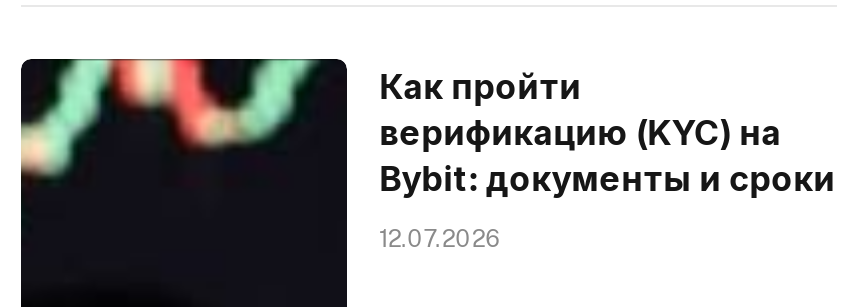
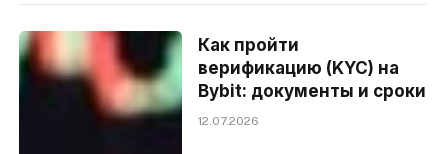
[19,57,349,237] [image] -> [18,30,183,120] [image]

